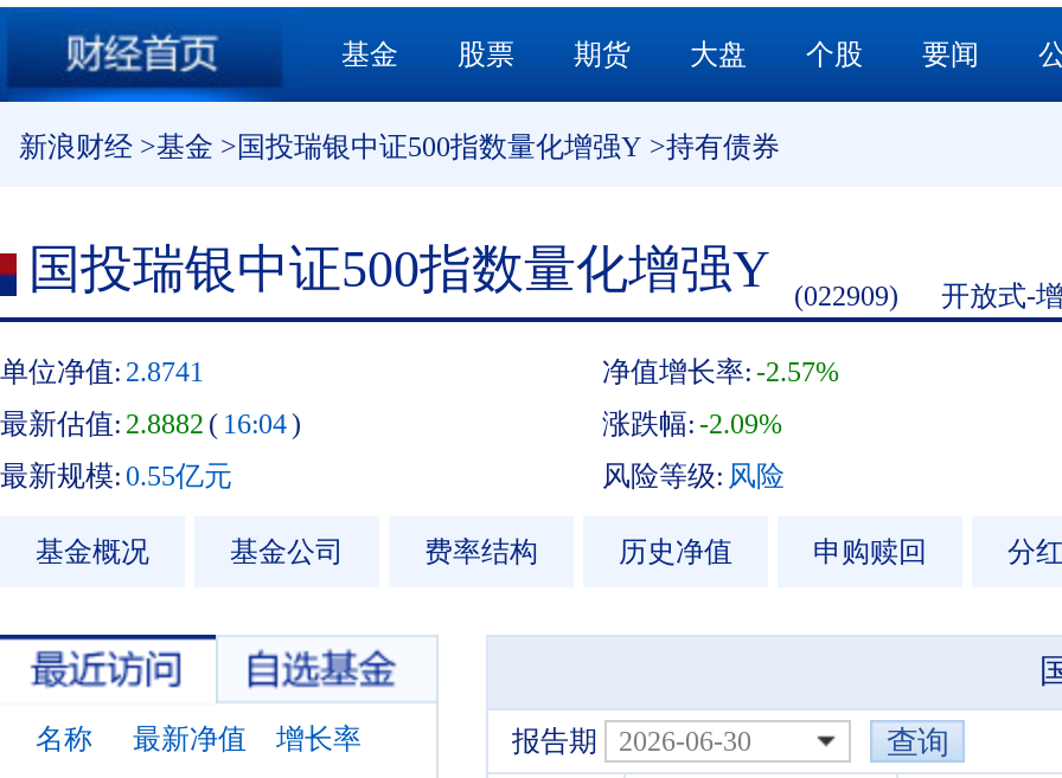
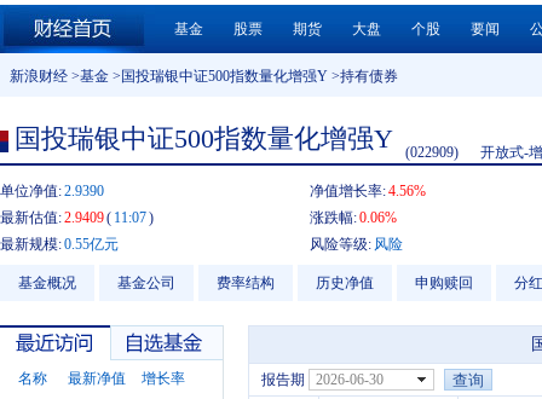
[0,355,204,388] 单位净值: 2.8741 -> [0,183,104,199] 单位净值: 2.9390
[602,355,839,388] 净值增长率: -2.57% -> [310,183,426,199] 净值增长率: 4.56%
[0,407,301,441] 最新估值: 2.8882 ( 16:04 ) -> [0,209,154,226] 最新估值: 2.9409 ( 11:07 )
[602,407,782,441] 涨跌幅: -2.09% -> [310,209,397,226] 涨跌幅: 0.06%

